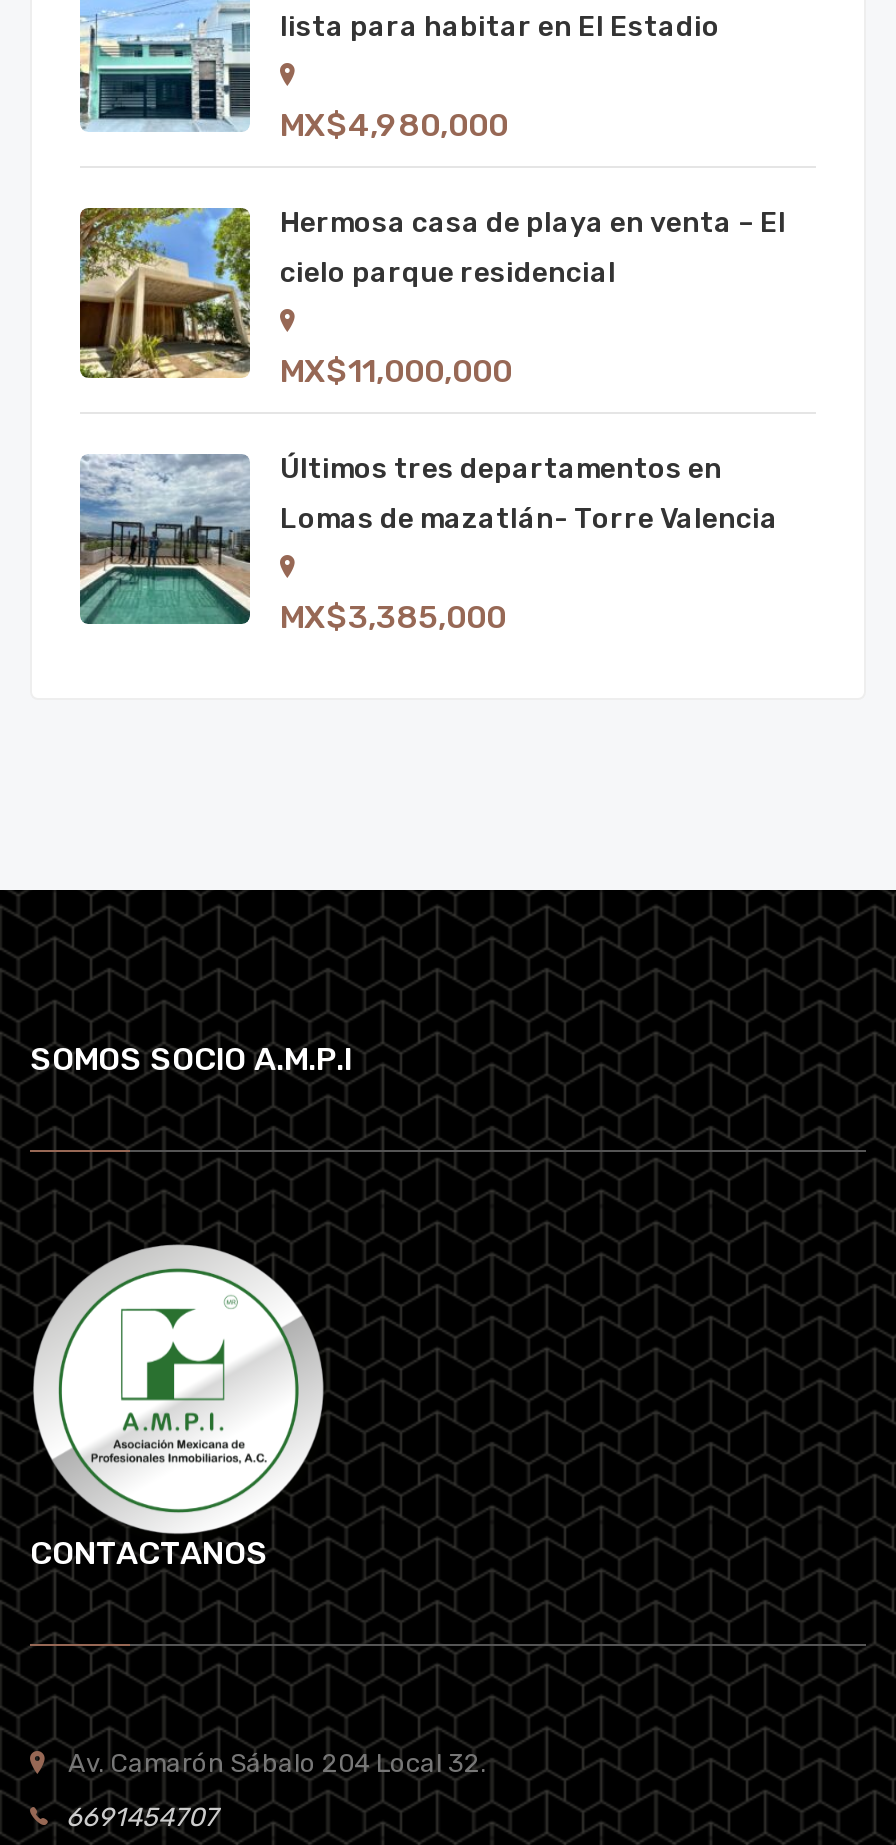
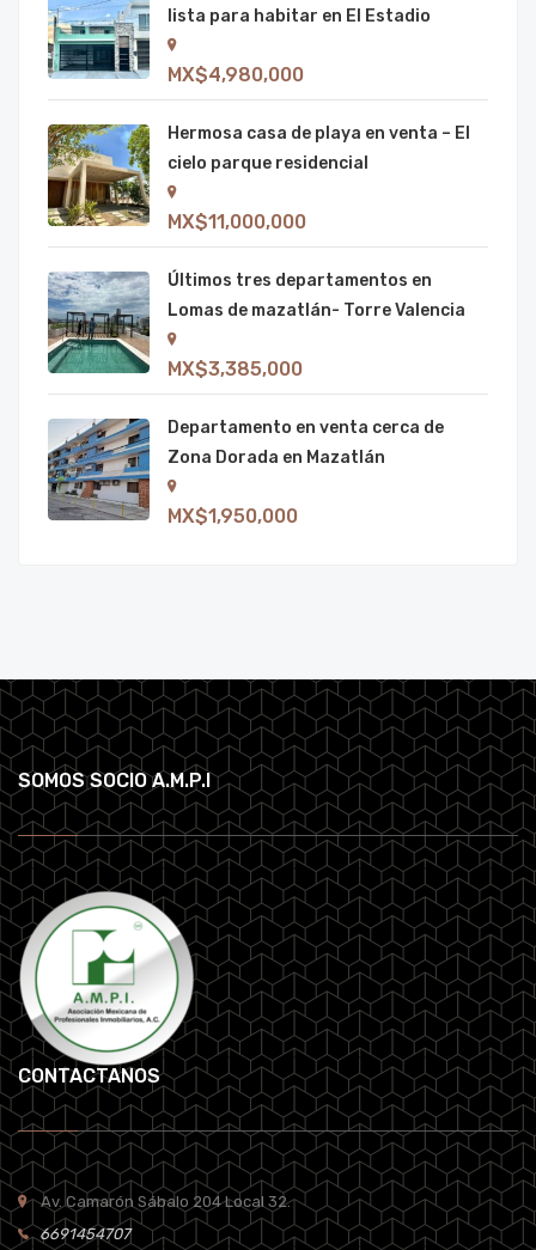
none -> [48,417,444,527] [image] | Departamento en venta cerca de | Zona Dorada en Mazatlán | MX$1,950,000

